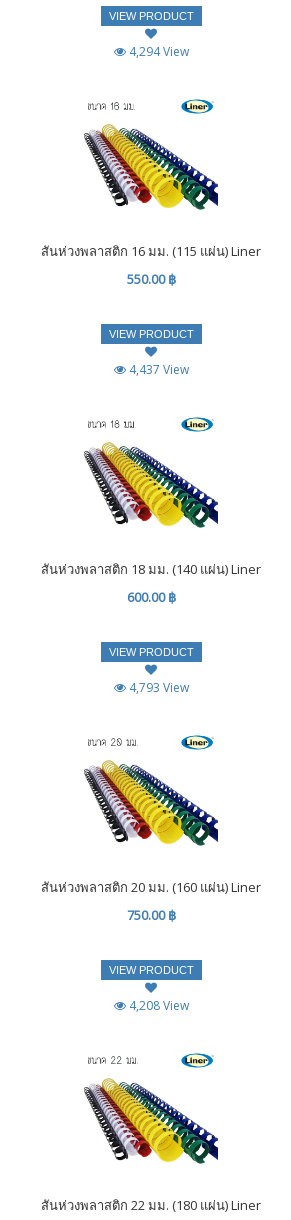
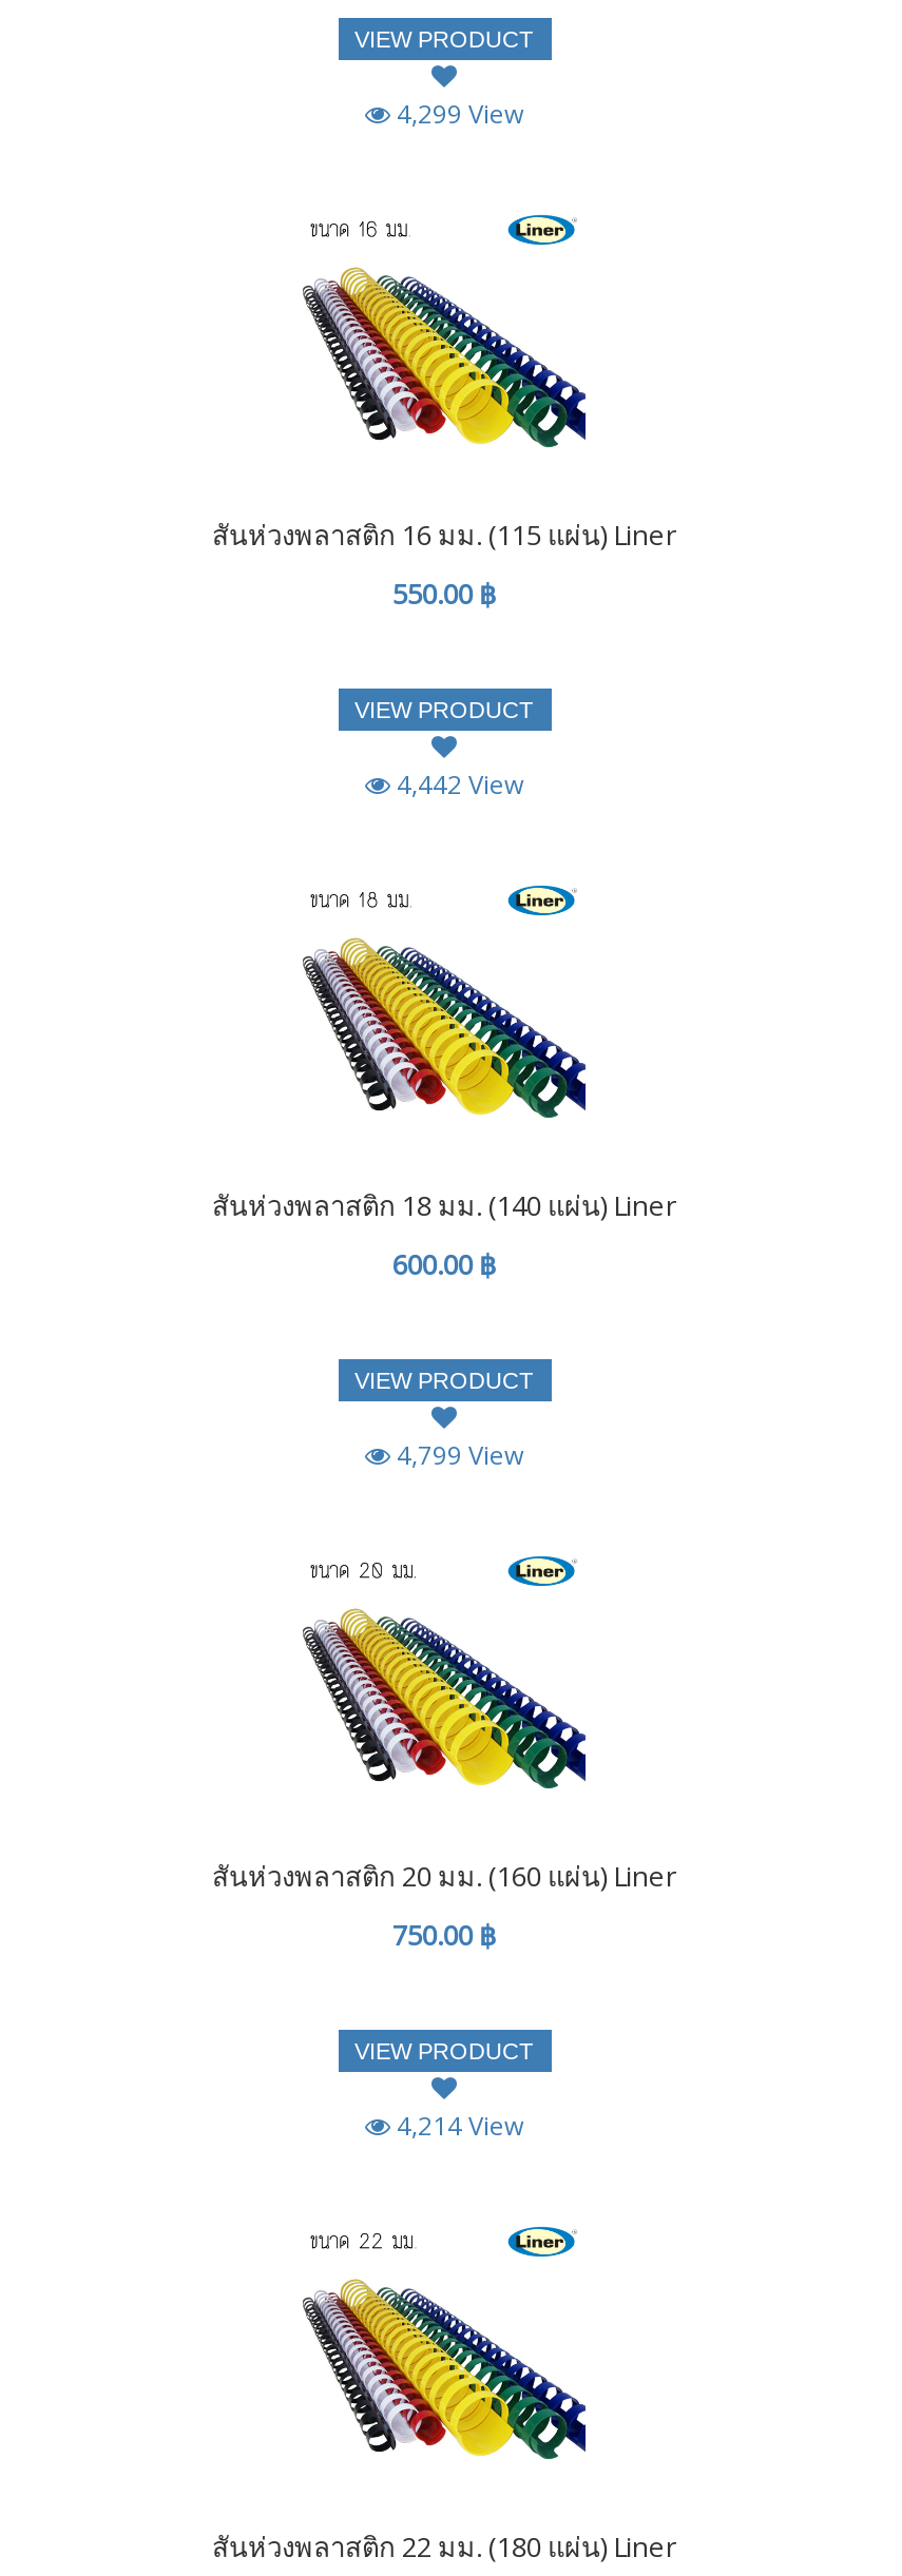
[125,43,188,60] 4,294 View -> [390,97,523,132] 4,299 View
[125,361,188,378] 4,437 View -> [390,767,523,803] 4,442 View
[125,679,188,696] 4,793 View -> [390,1438,523,1474] 4,799 View
[125,997,188,1014] 4,208 View -> [390,2108,523,2144] 4,214 View

